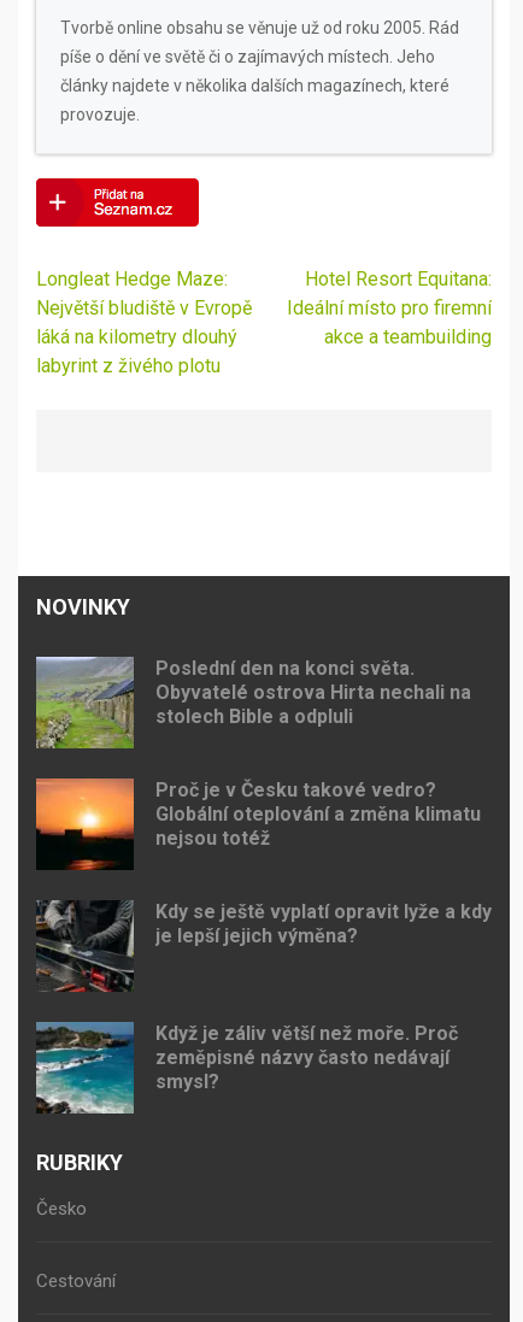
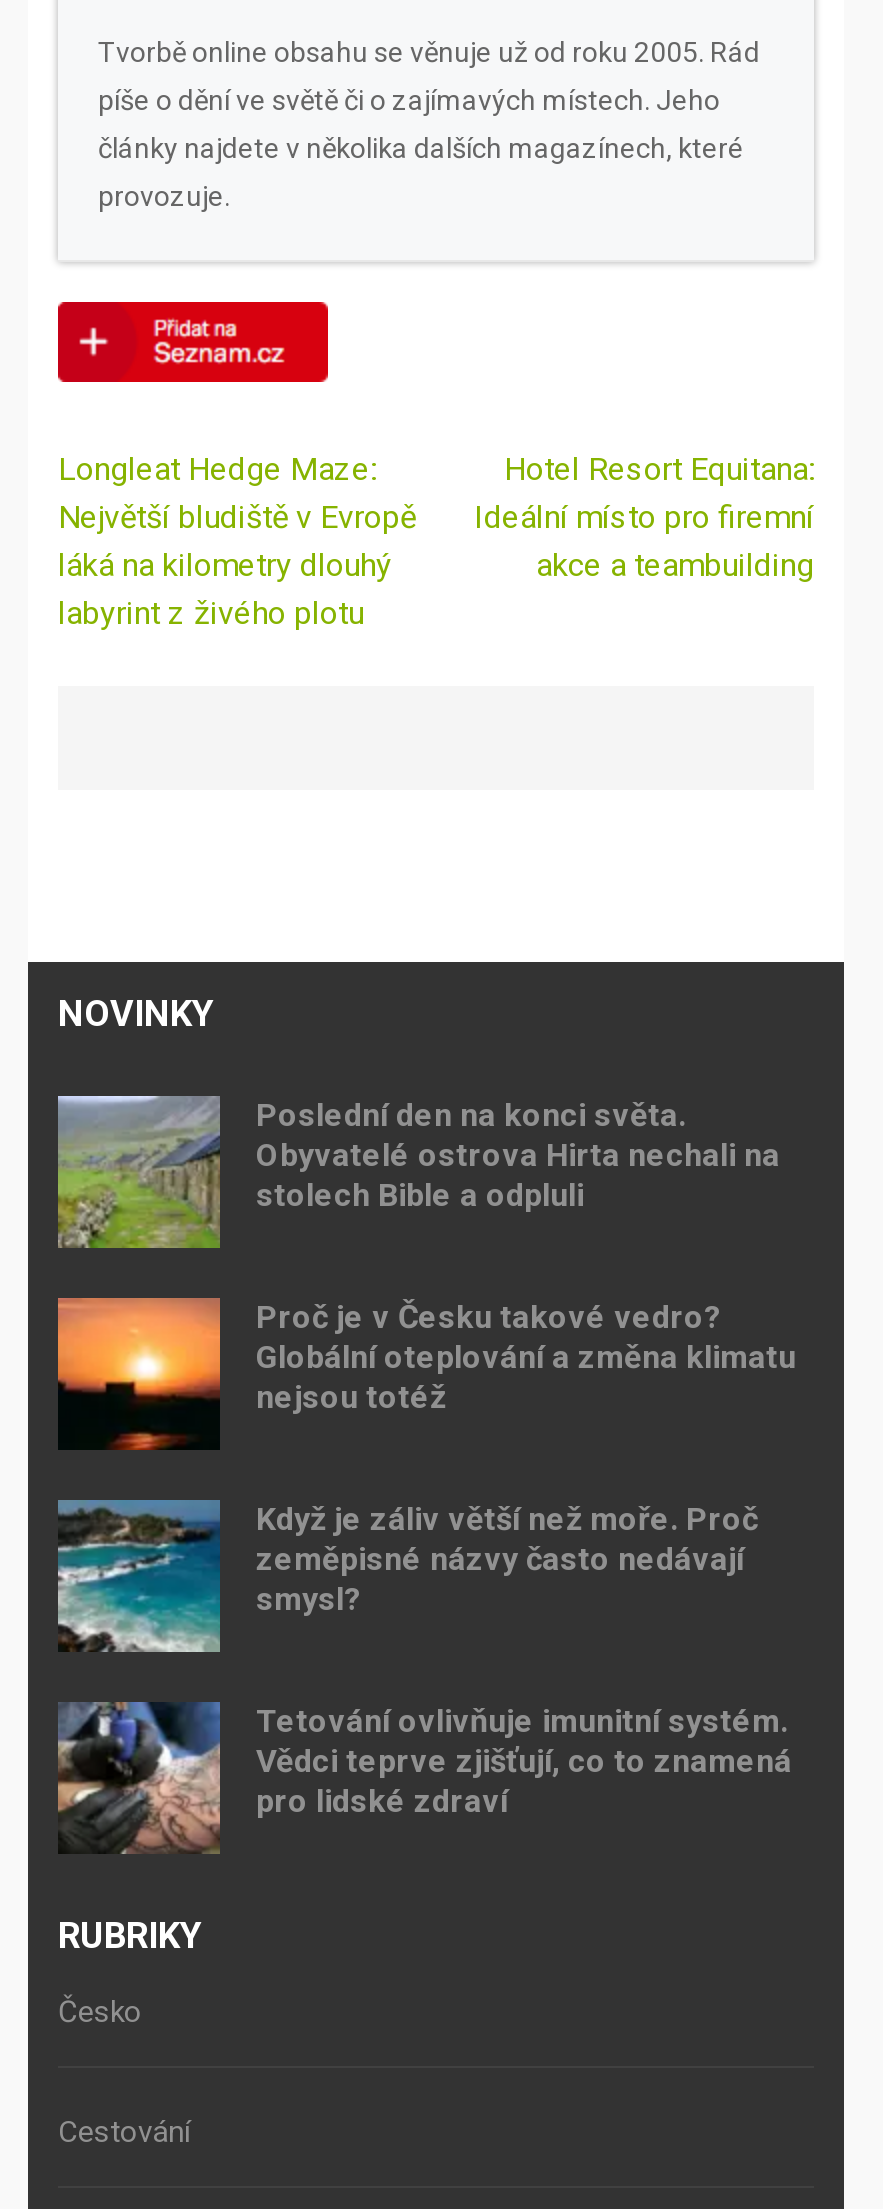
[36,900,492,992] [image] | Kdy se ještě vyplatí opravit lyže a kdy | je lepší jejich výměna? -> none
moved [34,1021,458,1116] -> [54,1498,758,1656]: [image] | Když je záliv větší než moře. Proč | zeměpisné názvy často nedávají | smysl?
none -> [58,1701,792,1852] [image] | Tetování ovlivňuje imunitní systém. | Vědci teprve zjišťují, co to znamená | pro lidské zdraví

